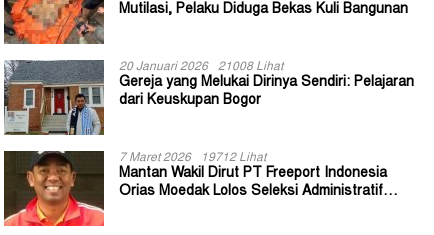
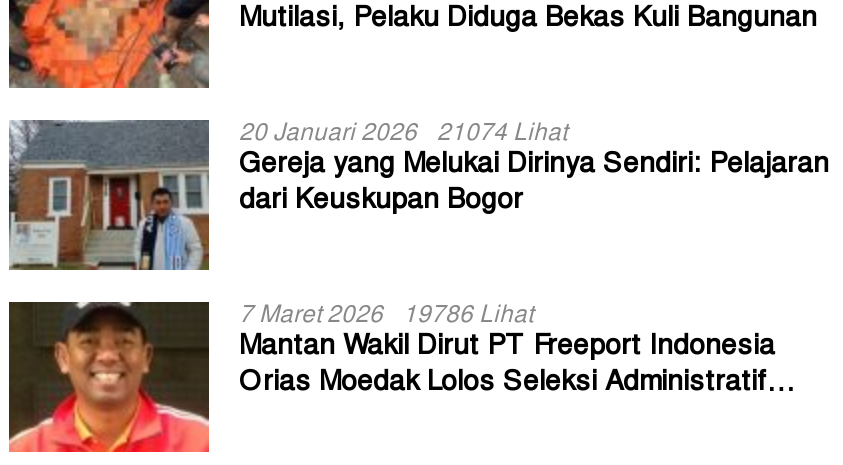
[119,61,283,73] 20 Januari 2026 21008 Lihat -> [239,123,567,147] 20 Januari 2026 21074 Lihat
[119,152,266,164] 7 Maret 2026 19712 Lihat -> [239,305,533,329] 7 Maret 2026 19786 Lihat

